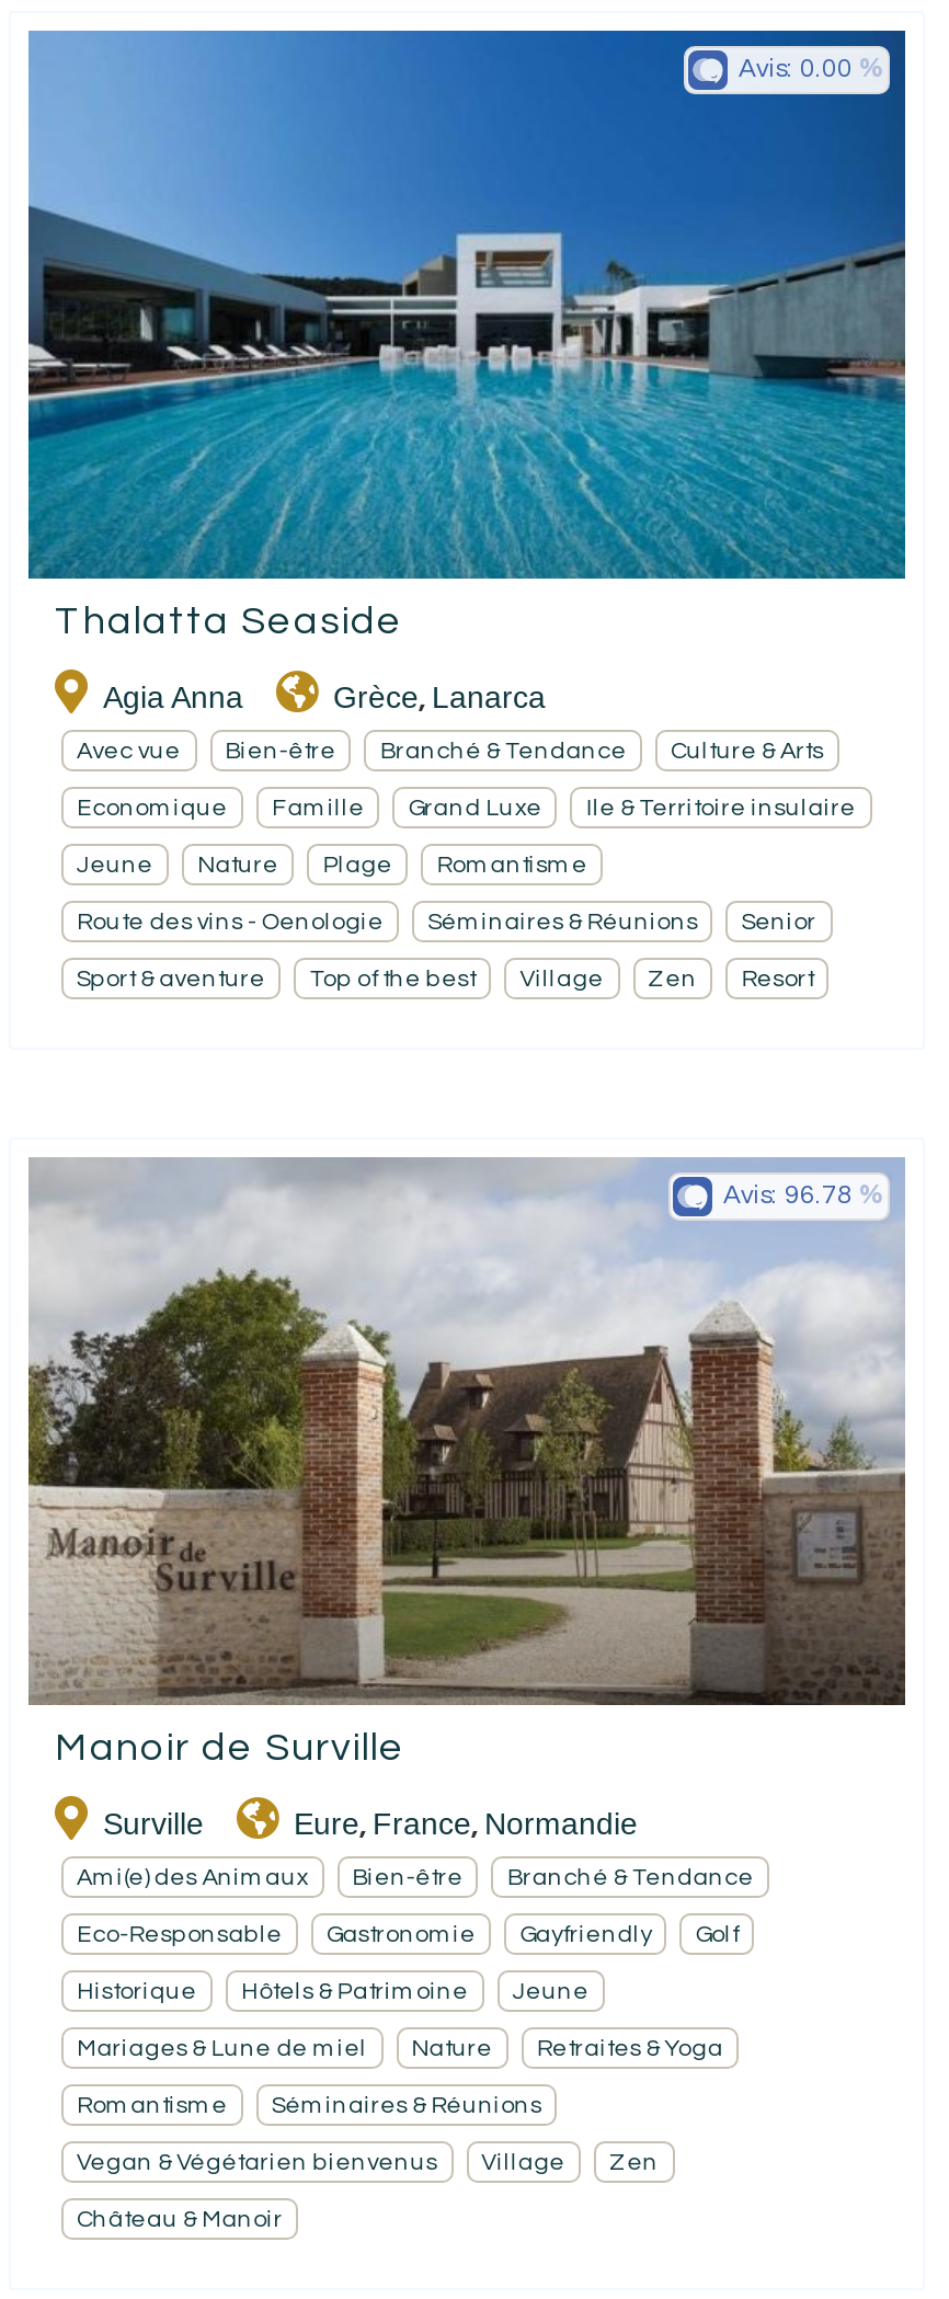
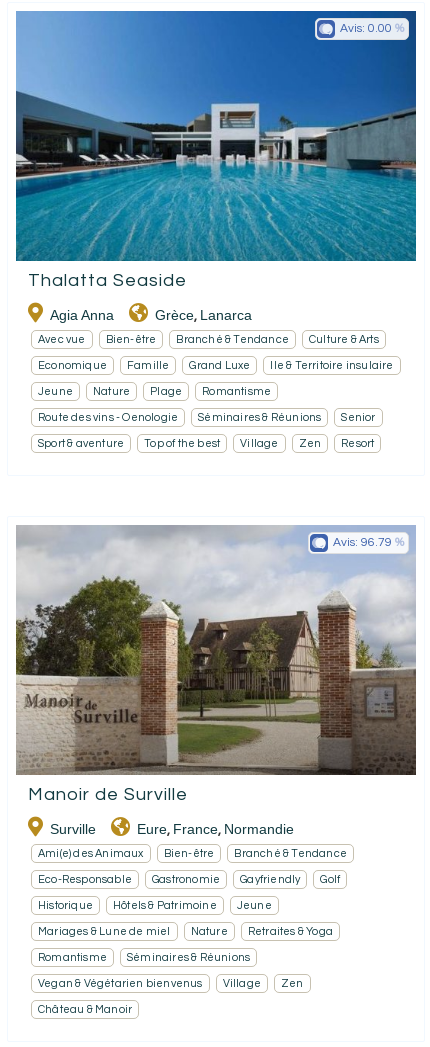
[723,1181,853,1210] Avis: 96.78 -> [333,536,392,549] Avis: 96.79

